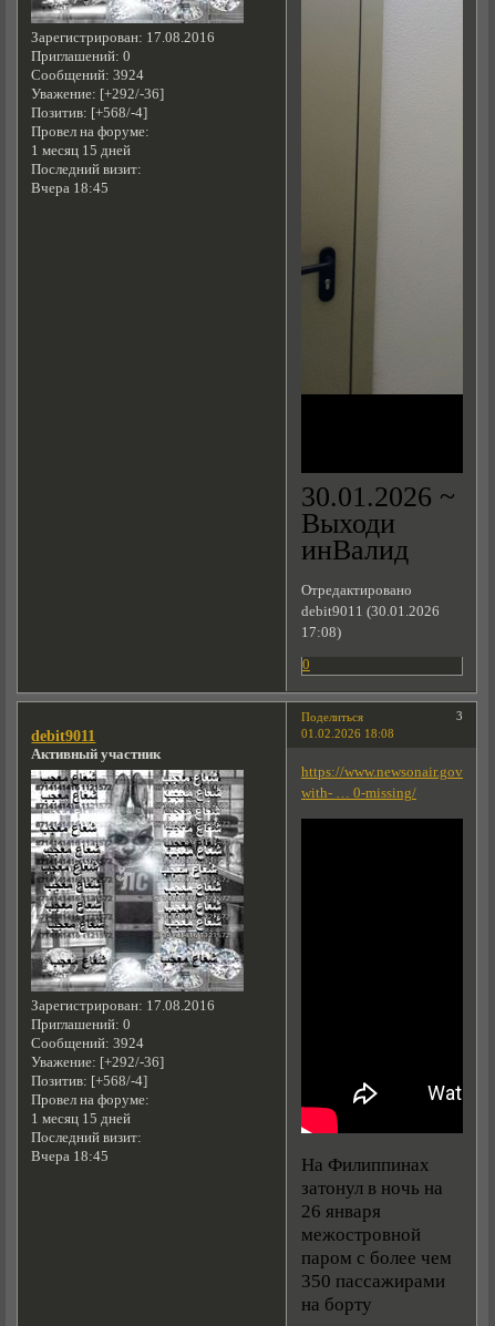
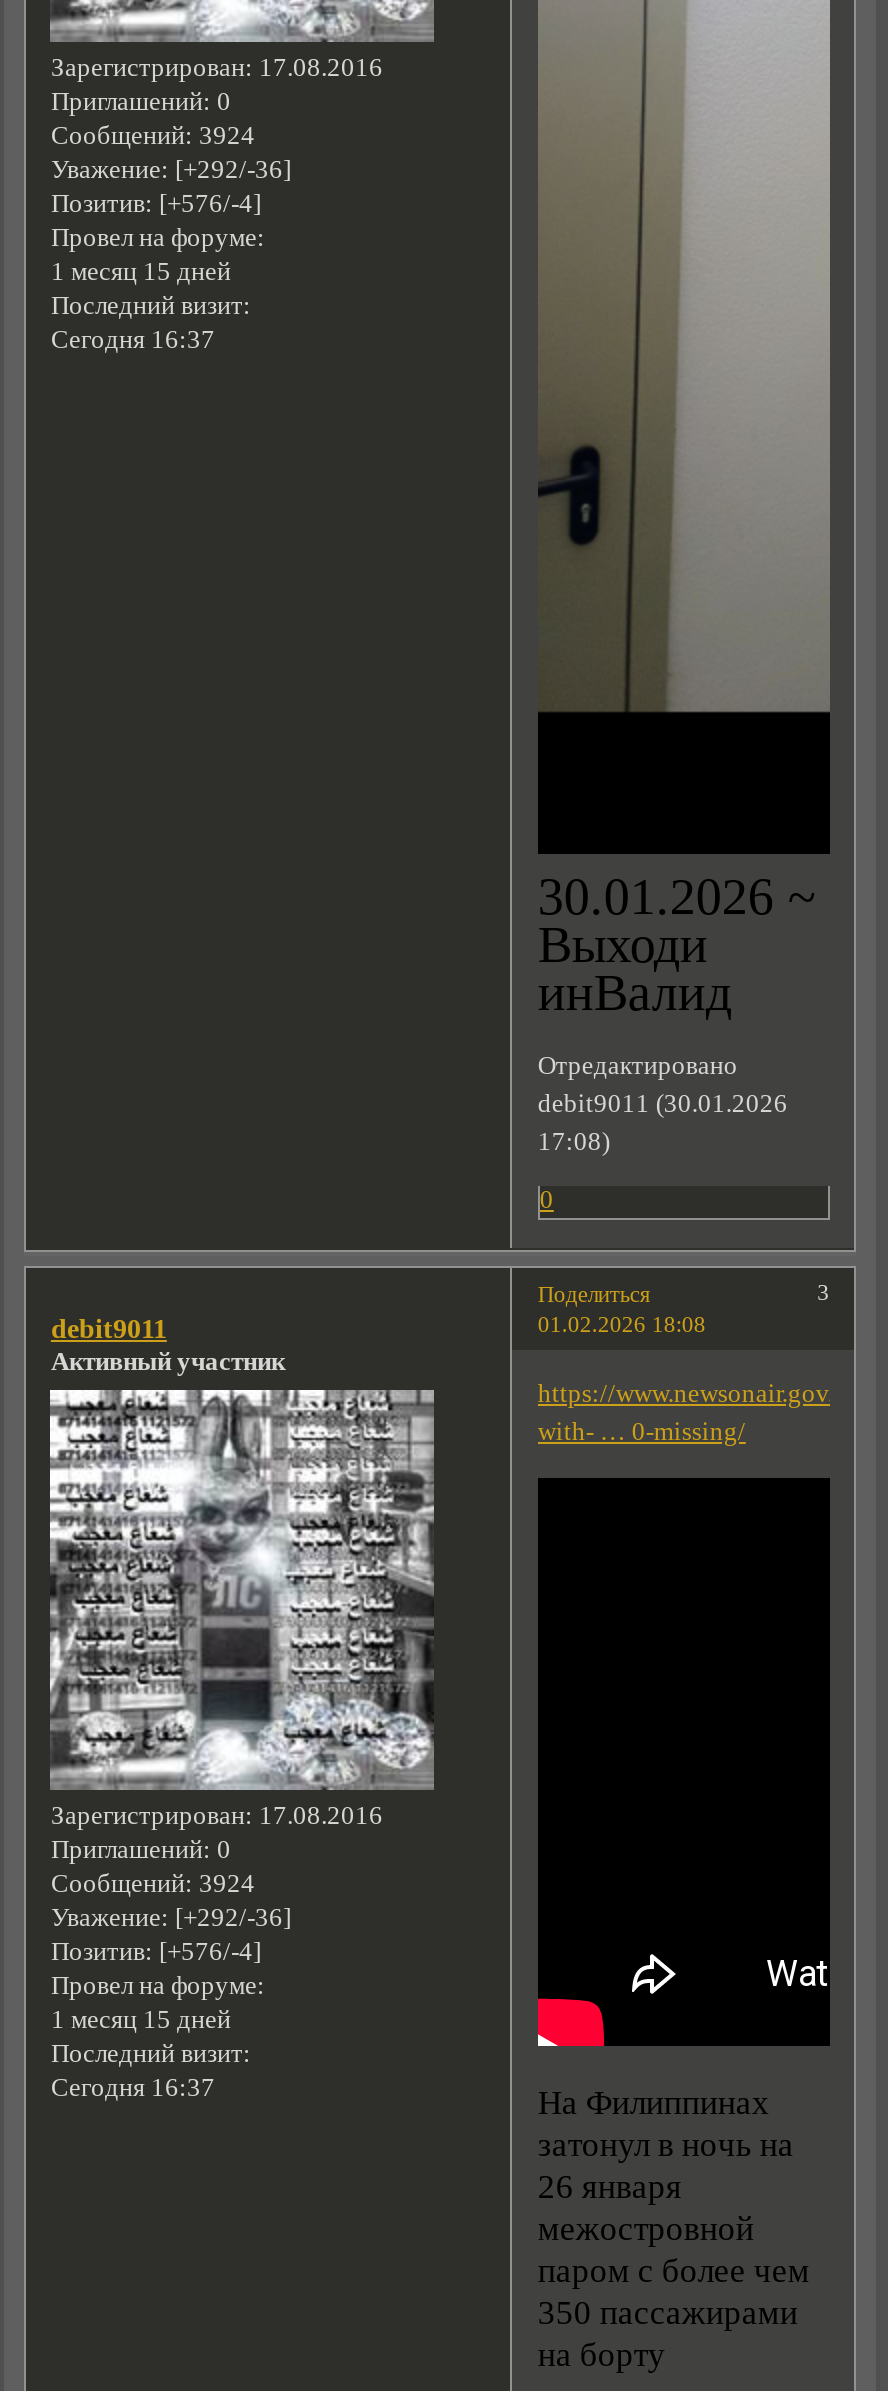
[31,105,148,121] Позитив: [+568/-4] -> [51,190,261,218] Позитив: [+576/-4]
[31,180,109,196] Вчера 18:45 -> [51,326,215,354] Сегодня 16:37
[31,1074,148,1089] Позитив: [+568/-4] -> [51,1939,261,1967] Позитив: [+576/-4]
[31,1149,109,1165] Вчера 18:45 -> [51,2075,215,2103] Сегодня 16:37

